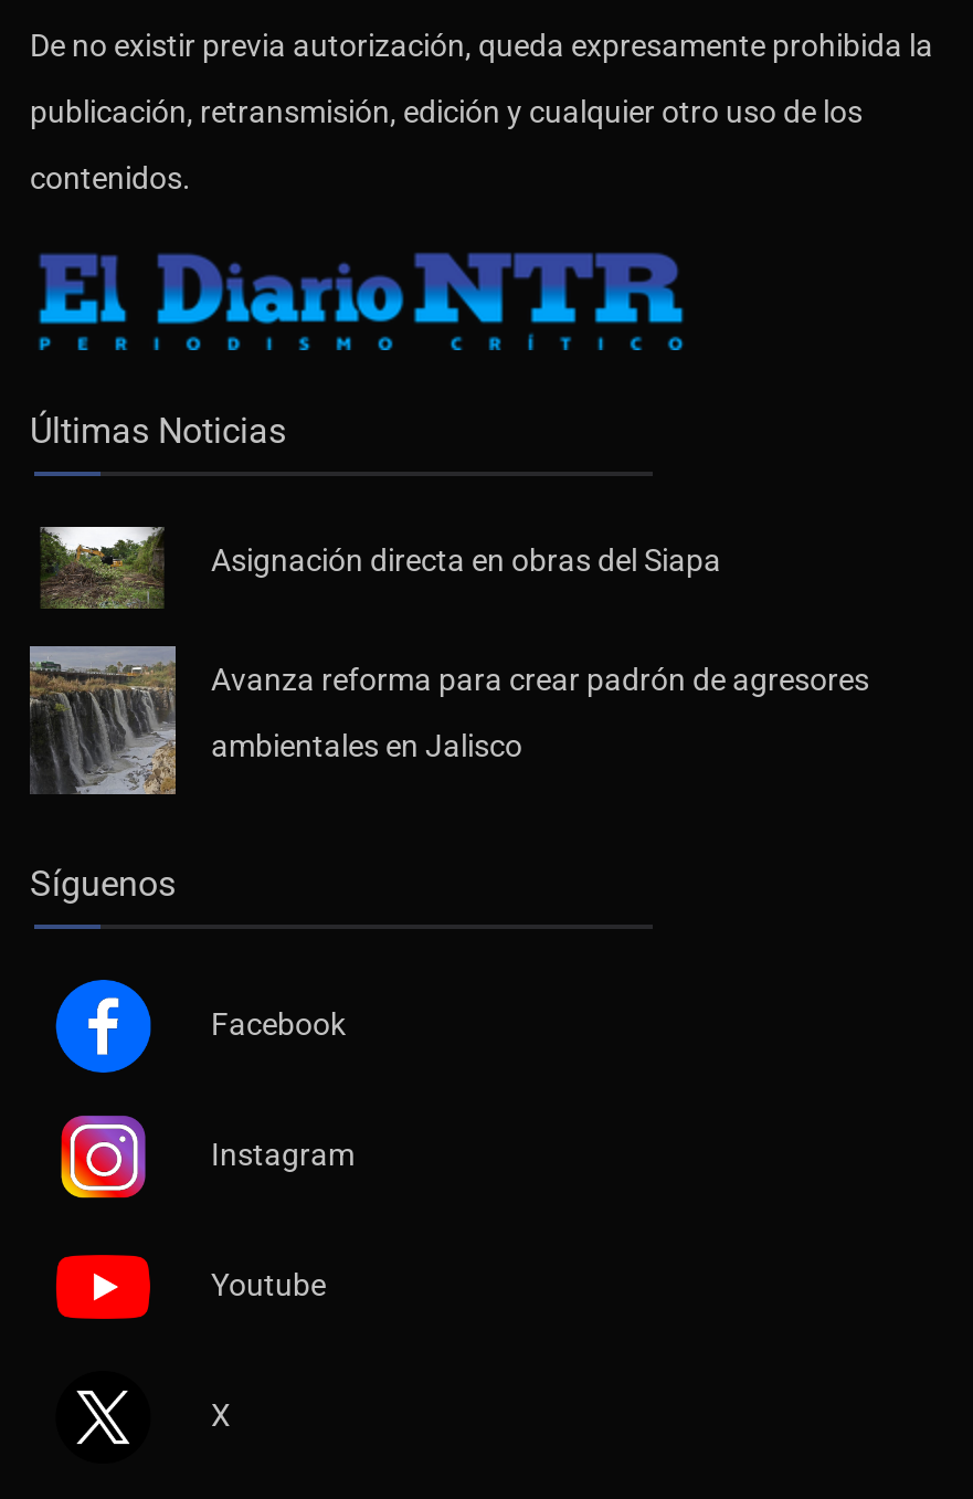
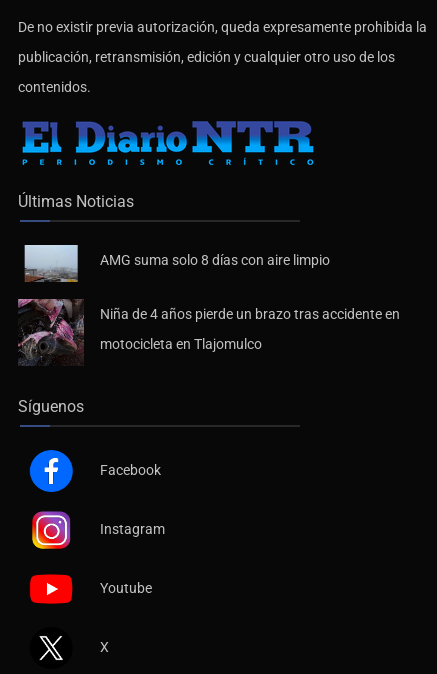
[43,525,721,609] [image] | Asignación directa en obras del Siapa -> [24,245,330,282] [image] | AMG suma solo 8 días con aire limpio
[28,644,869,796] [image] | Avanza reforma para crear padrón de agresores -> [18,299,400,366] [image] | Niña de 4 años pierde un brazo tras accidente en
[211,727,529,763] ambientales en Jalisco -> [100,336,262,352] motocicleta en Tlajomulco

